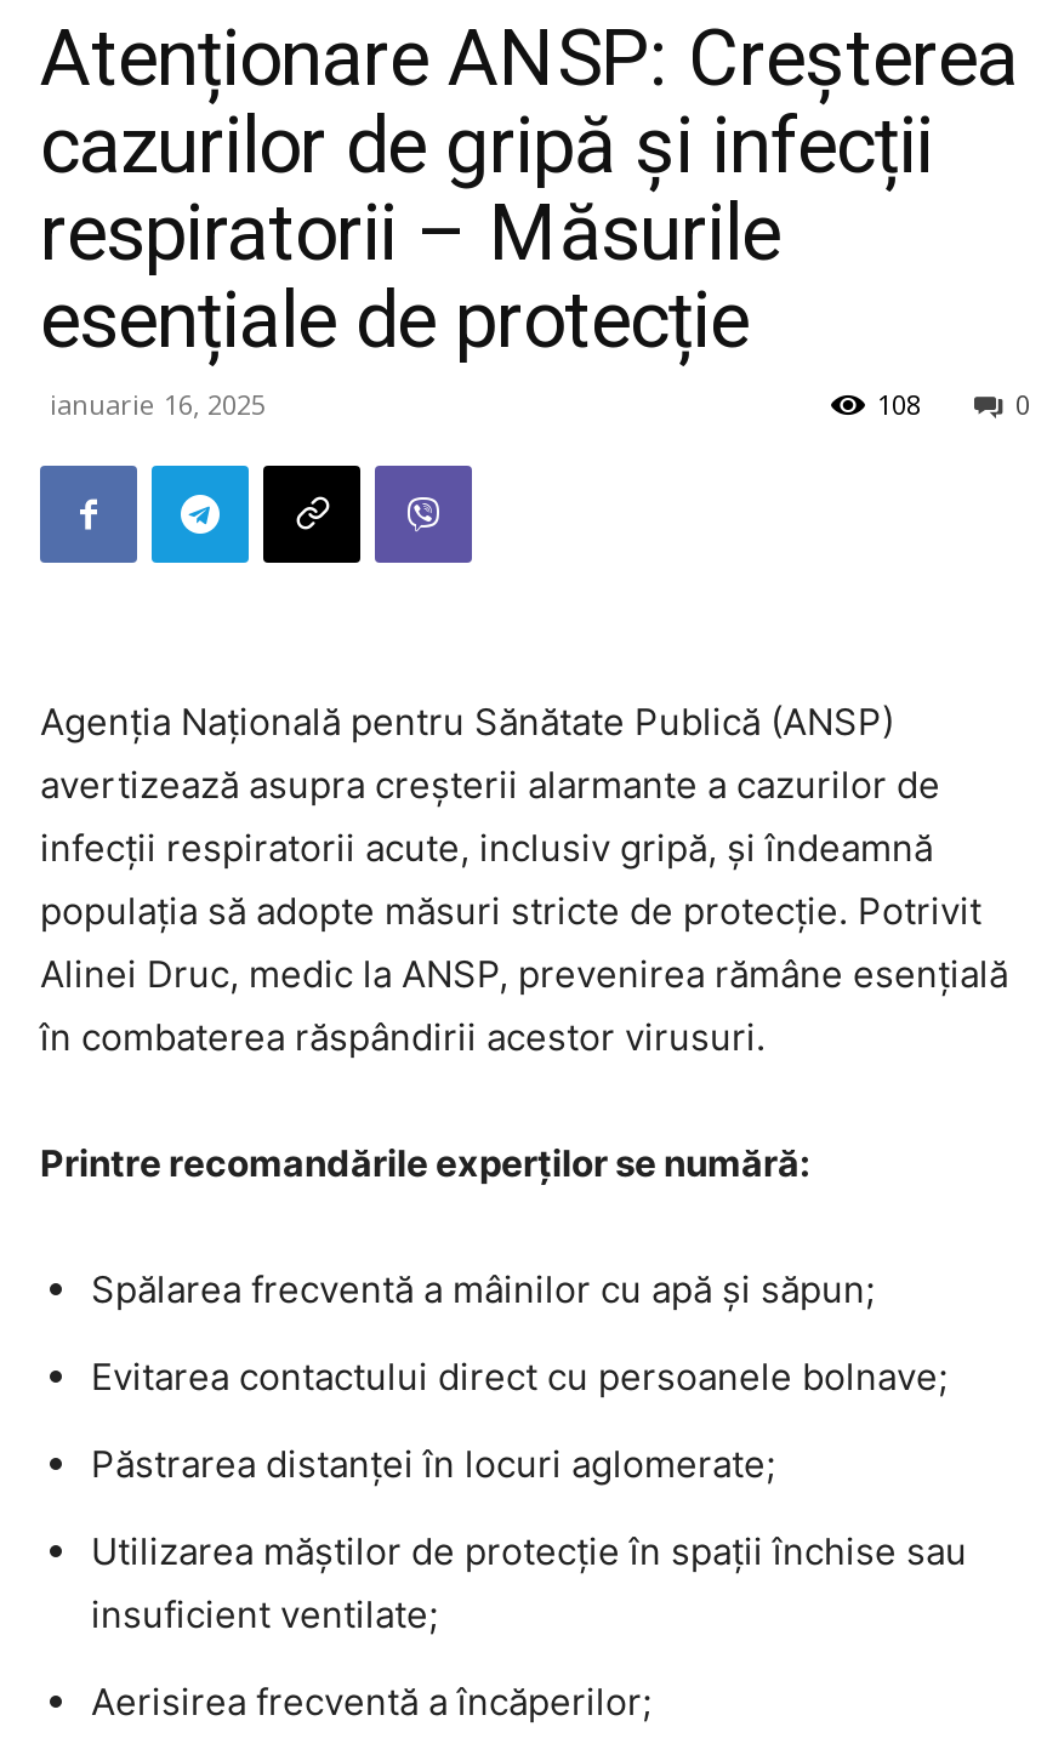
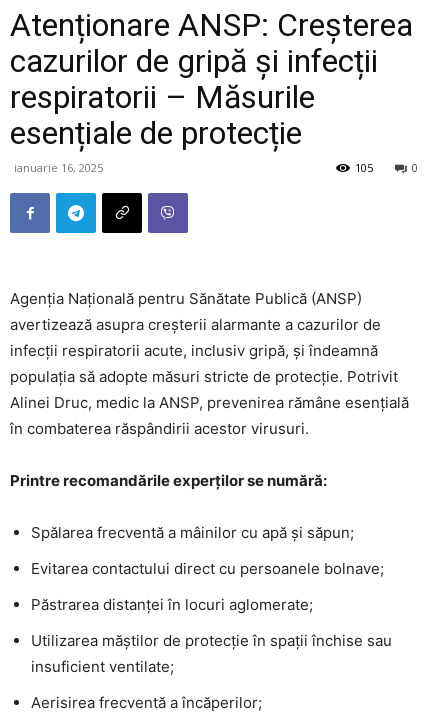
[877,386,921,422] 108 -> [355,160,373,175] 105

